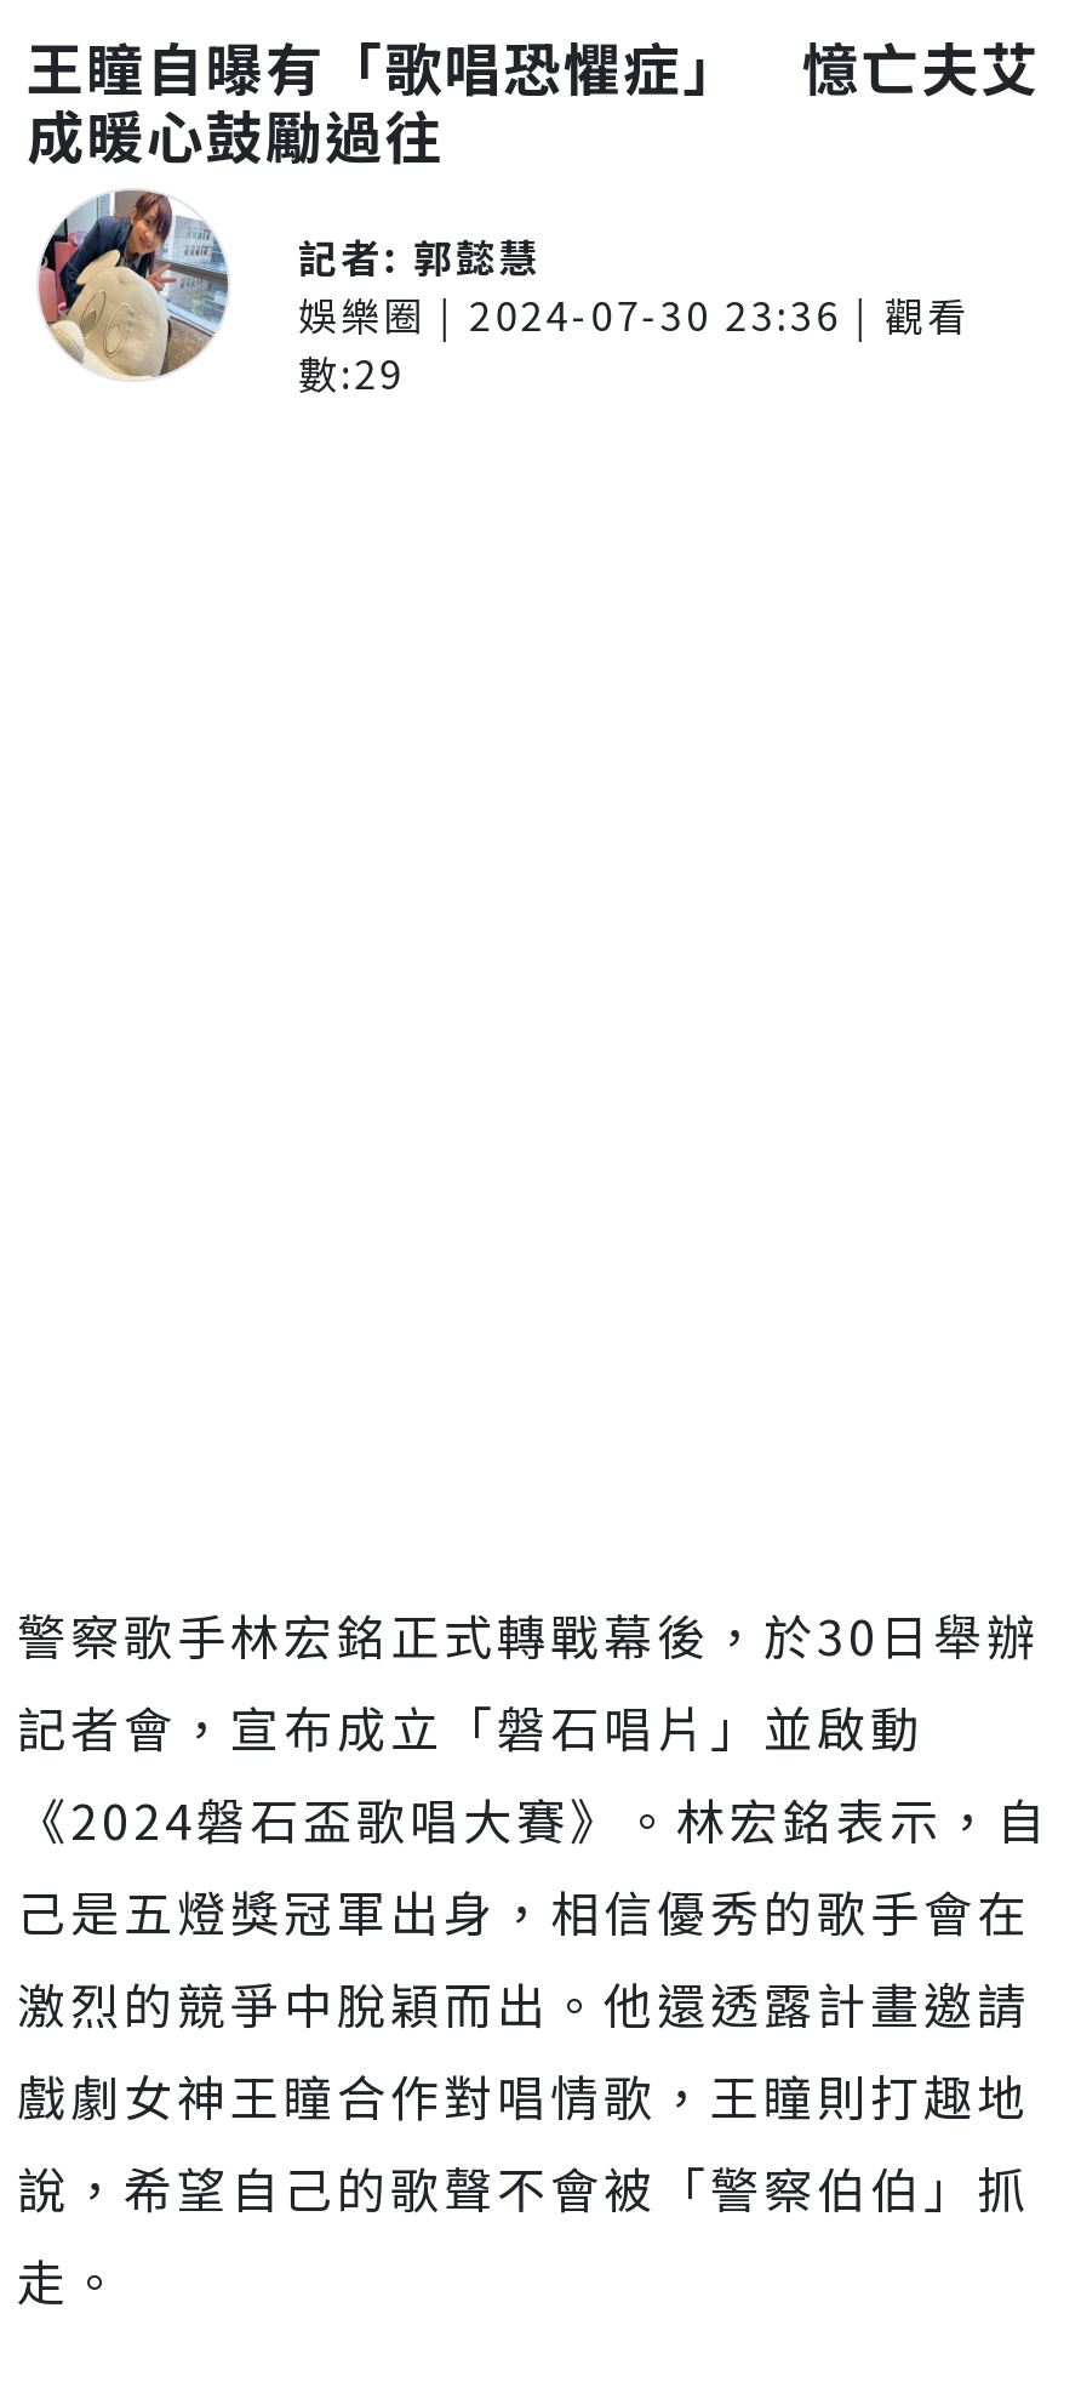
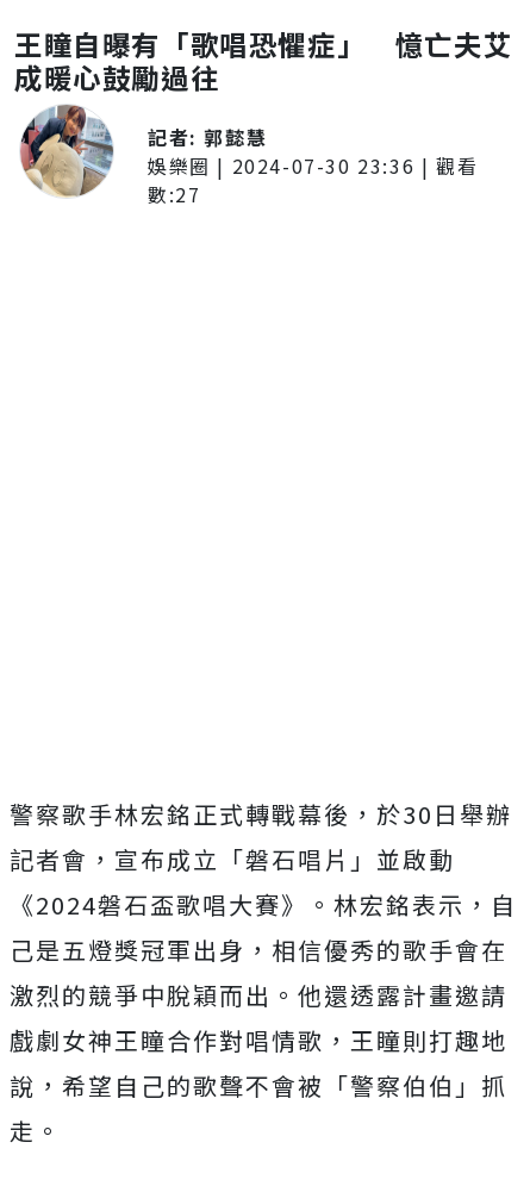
[298,343,406,401] 數:29 -> [148,180,201,208] 數:27

